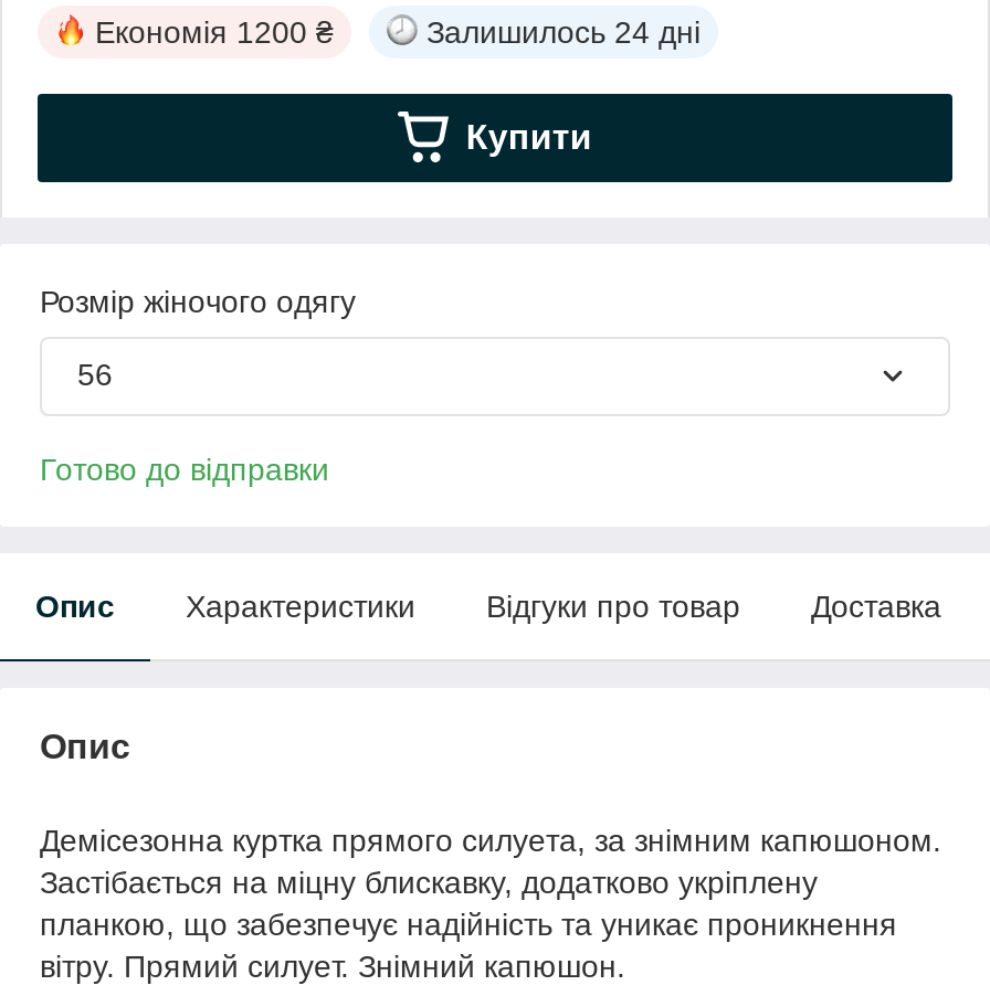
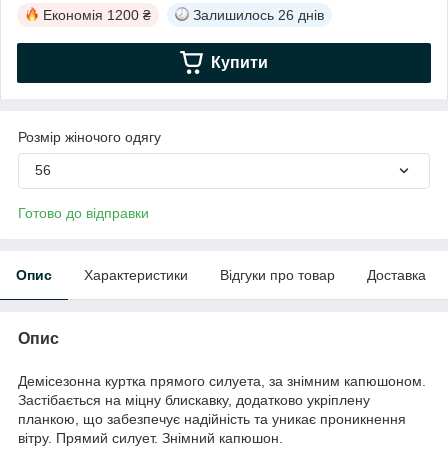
[426,14,701,49] Залишилось 24 дні -> [193,7,324,23] Залишилось 26 днів

